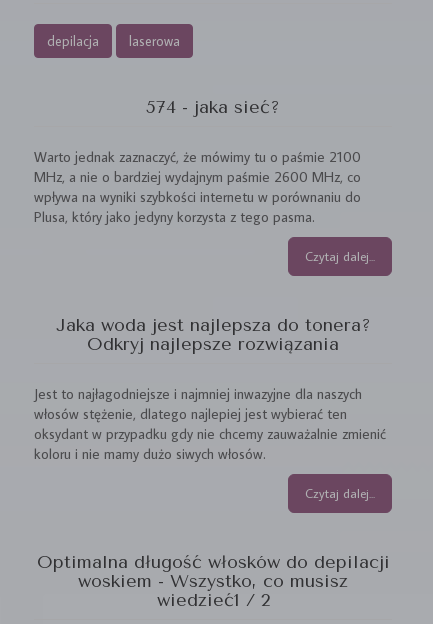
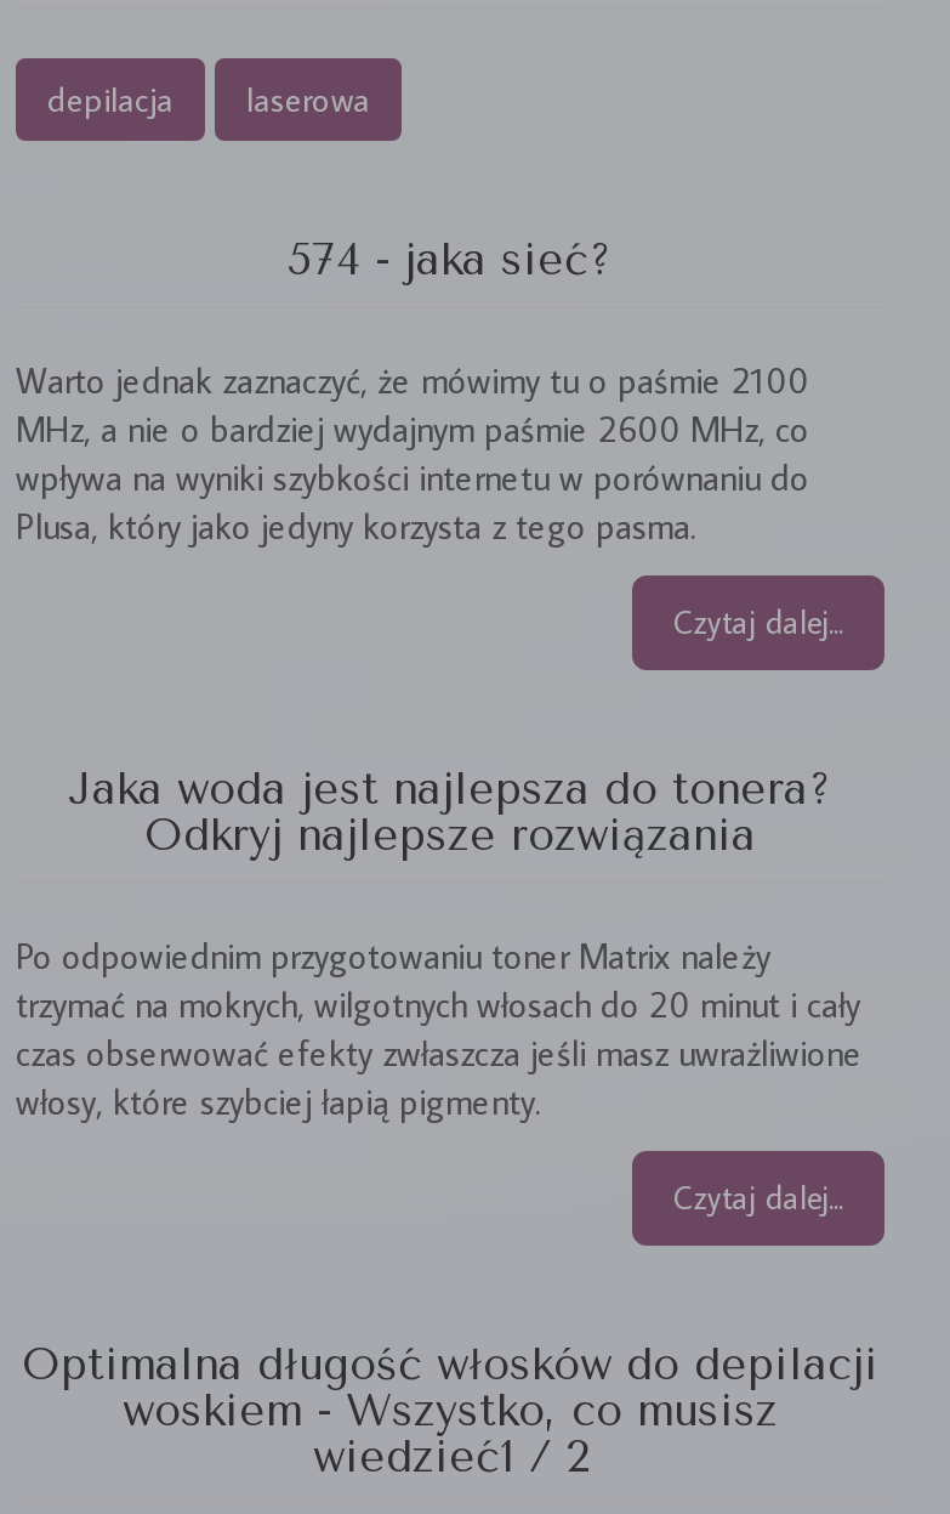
[34,384,386,463] Jest to najłagodniejsze i najmniej inwazyjne dla naszych | włosów stężenie, dlatego najlepiej jest wybierać ten | oksydant w przypadku gdy nie chcemy zauważalnie zmienić | koloru i nie mamy dużo siwych włosów. -> [16,932,863,1124] Po odpowiednim przygotowaniu toner Matrix należy | trzymać na mokrych, wilgotnych włosach do 20 minut i cały | czas obserwować efekty zwłaszcza jeśli masz uwrażliwione | włosy, które szybciej łapią pigmenty.

